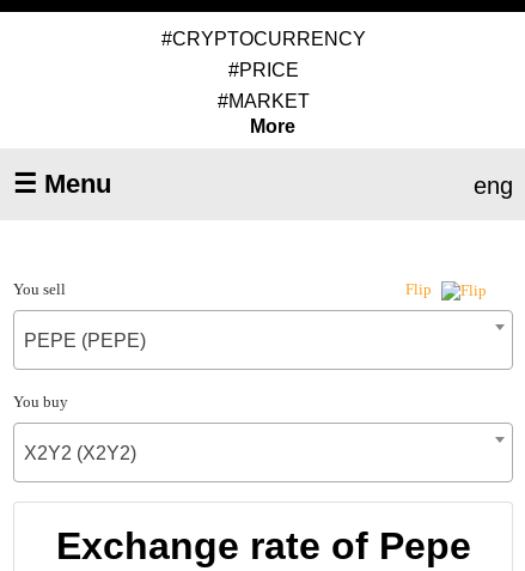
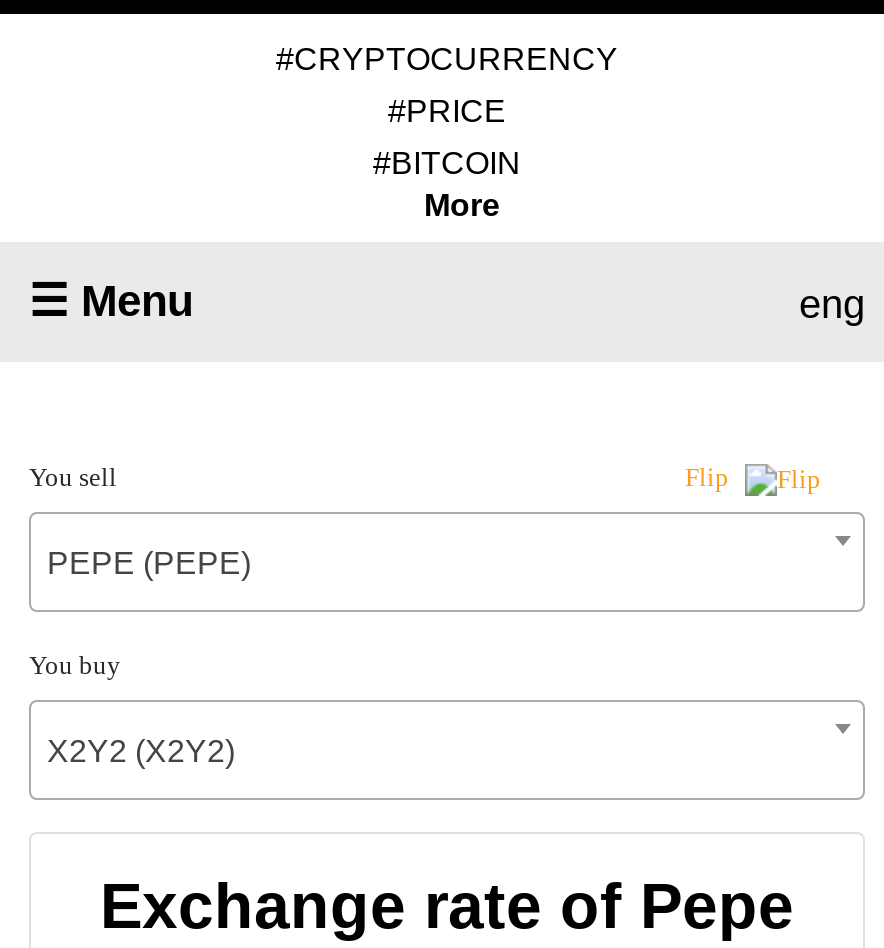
[217,91,309,111] #MARKET -> [373,145,521,179] #BITCOIN

